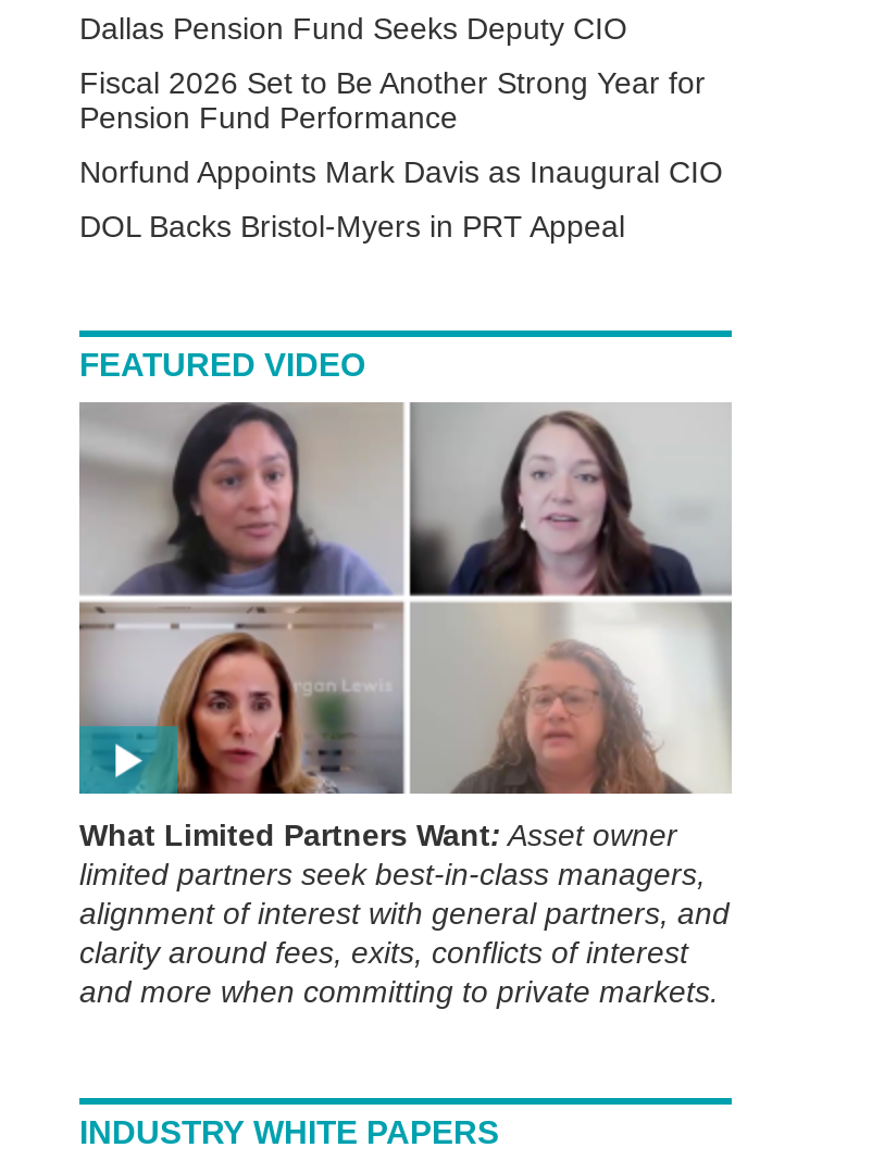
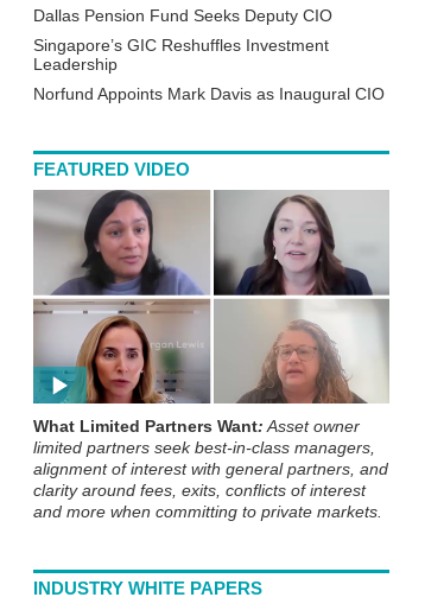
[79,65,706,135] Fiscal 2026 Set to Be Another Strong Year for | Pension Fund Performance -> [33,36,329,74] Singapore’s GIC Reshuffles Investment | Leadership
[79,209,625,244] DOL Backs Bristol-Myers in PRT Appeal -> none

